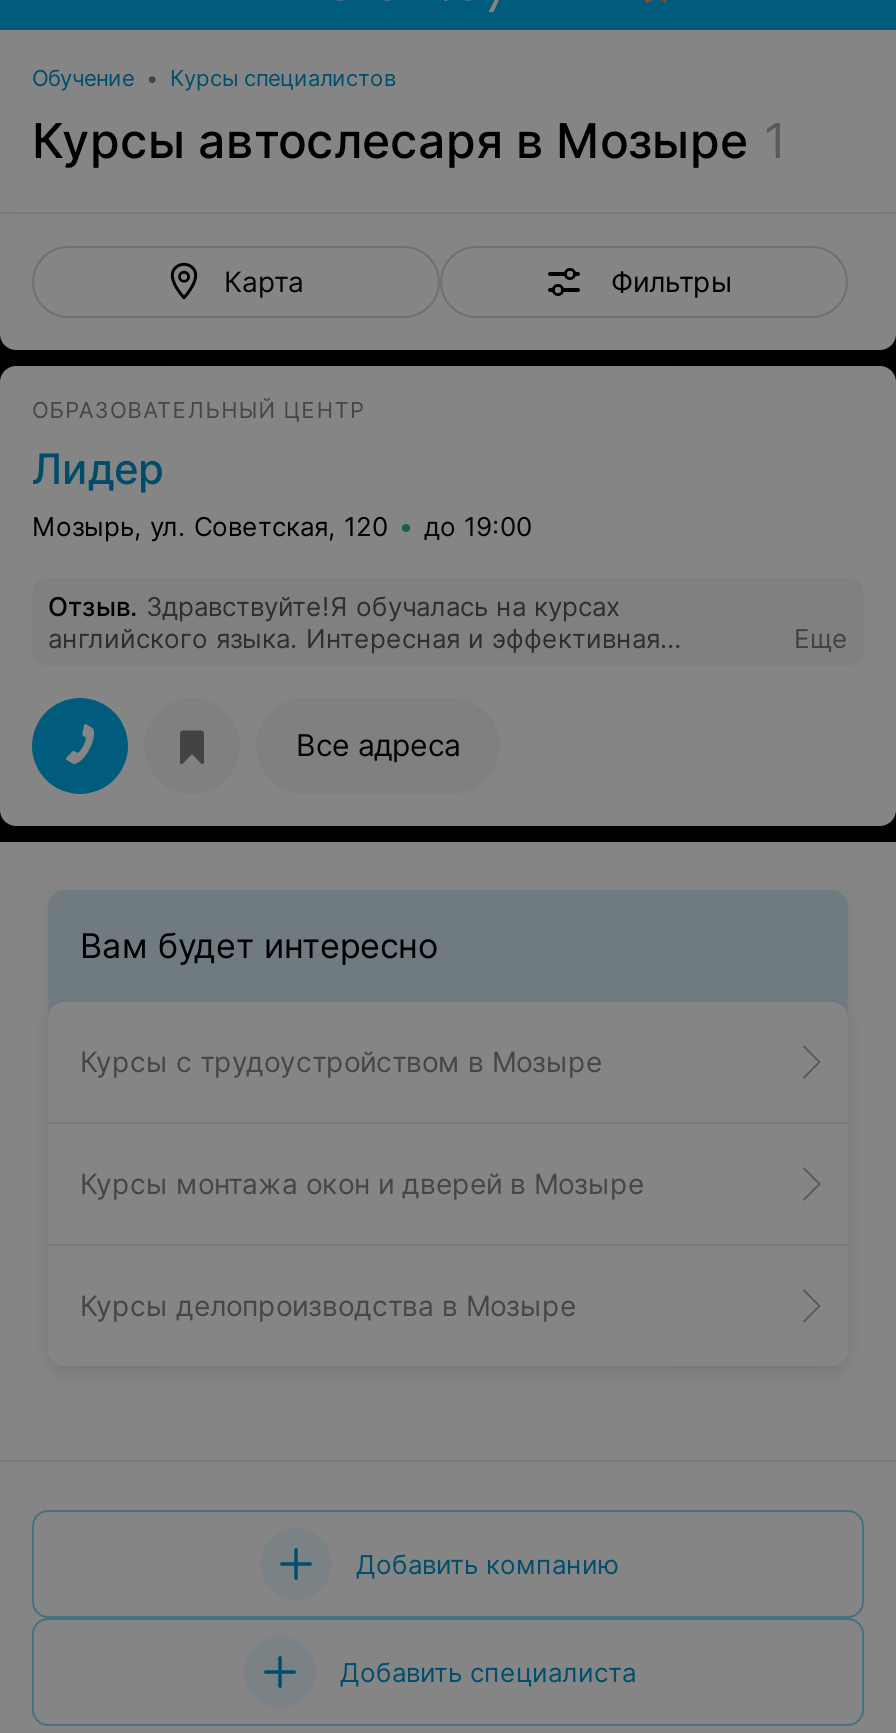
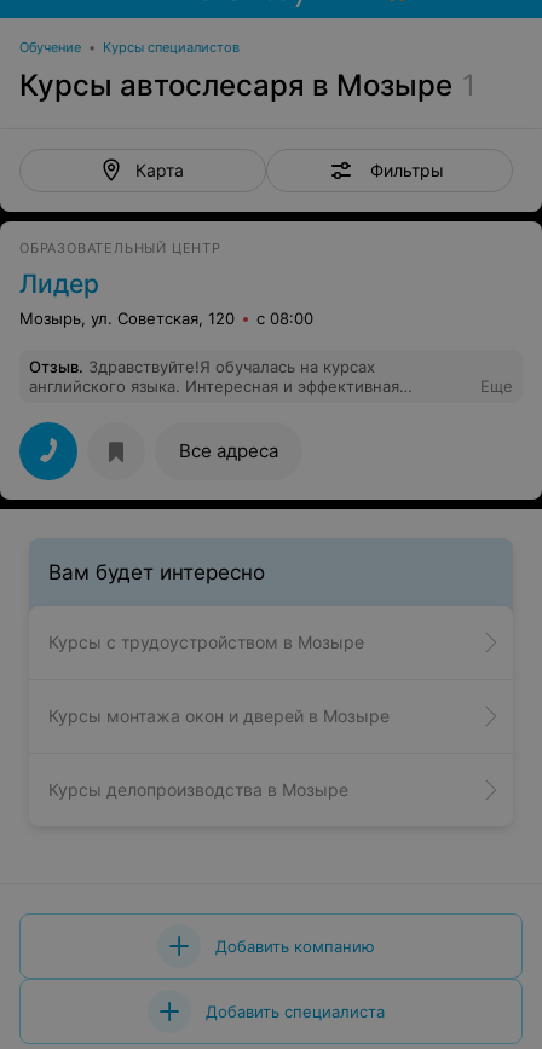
[32,510,532,542] Мозырь, ул. Советская, 120 до 19:00 -> [19,309,313,328] Мозырь, ул. Советская, 120 с 08:00

